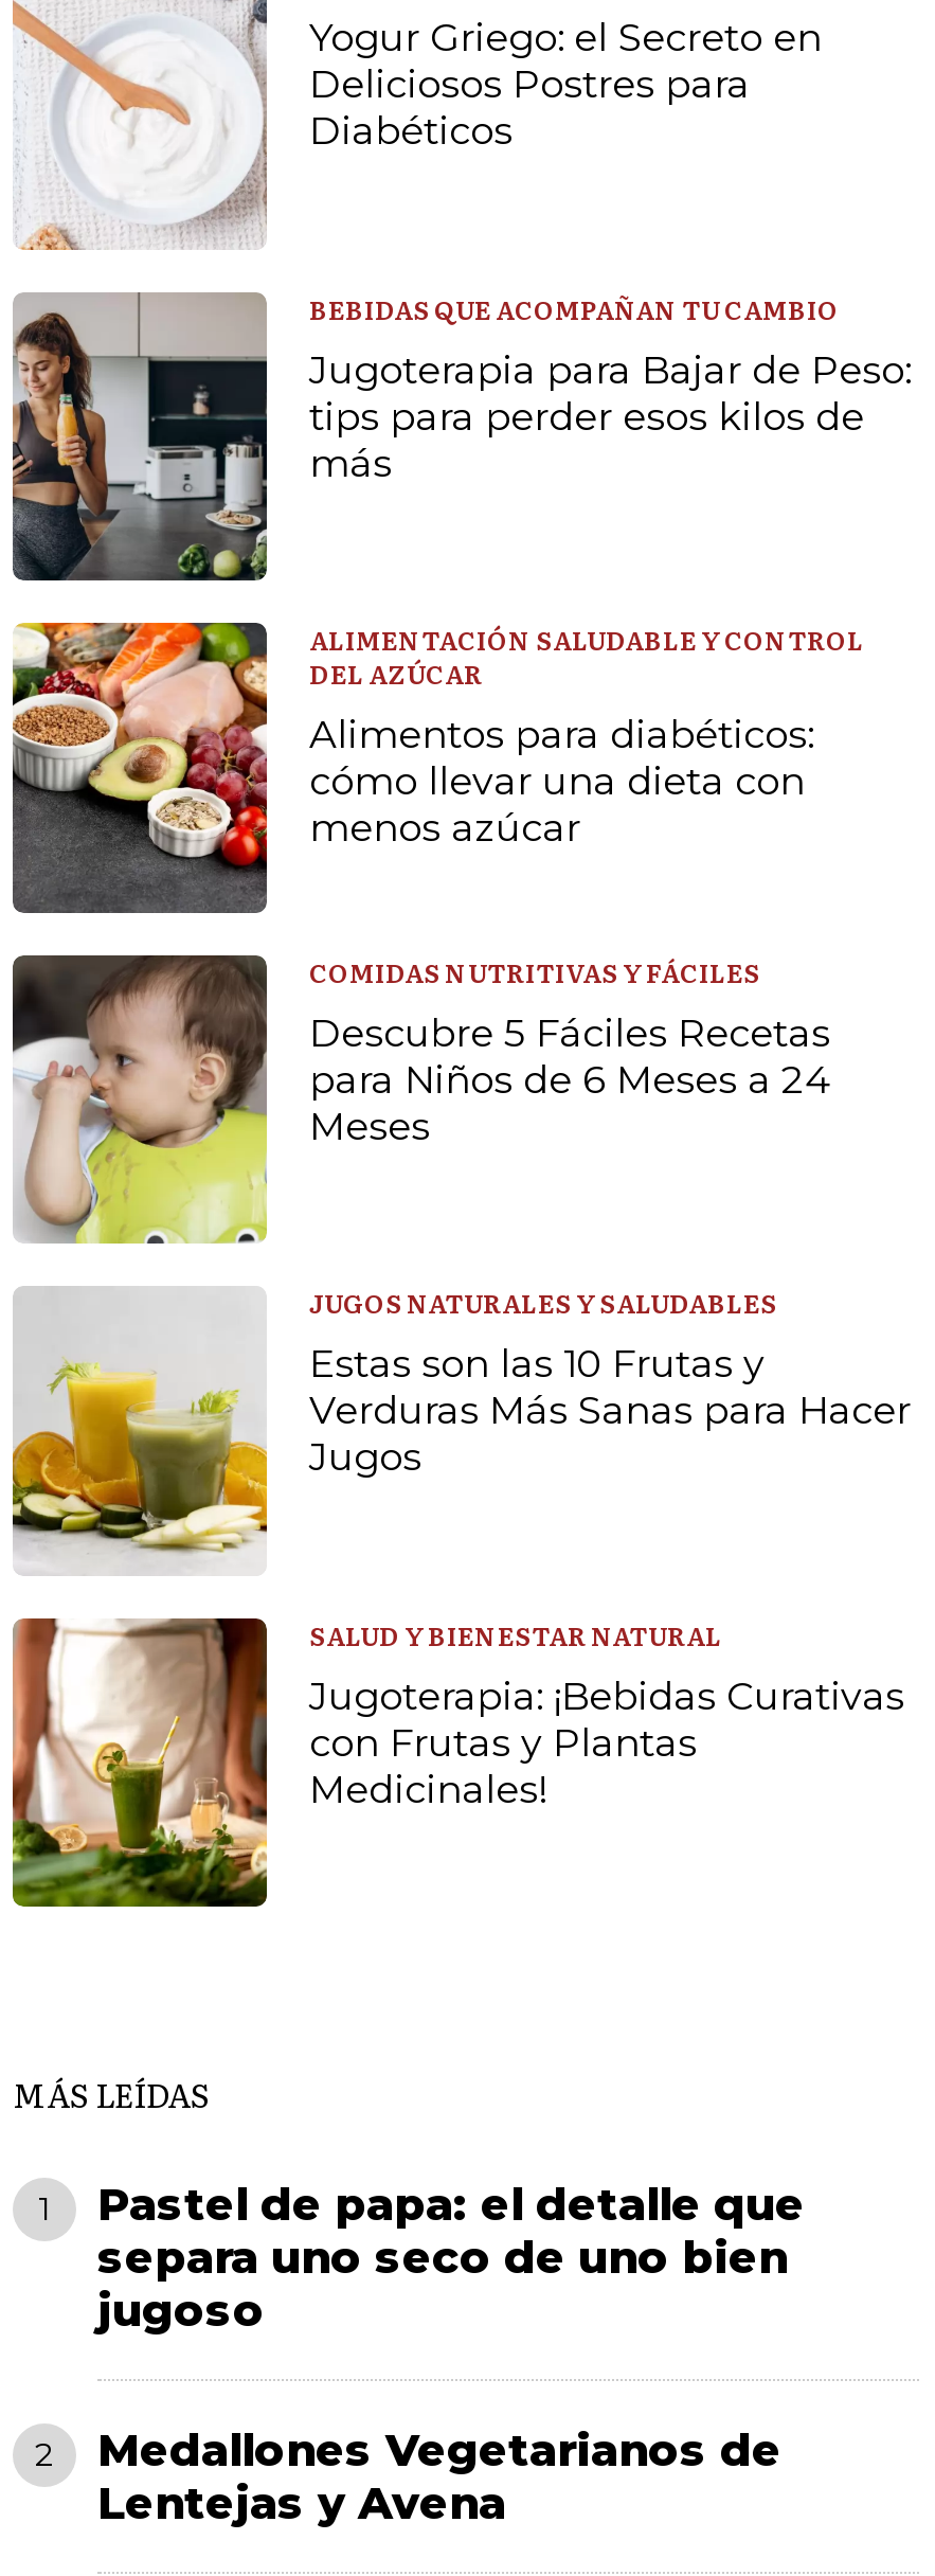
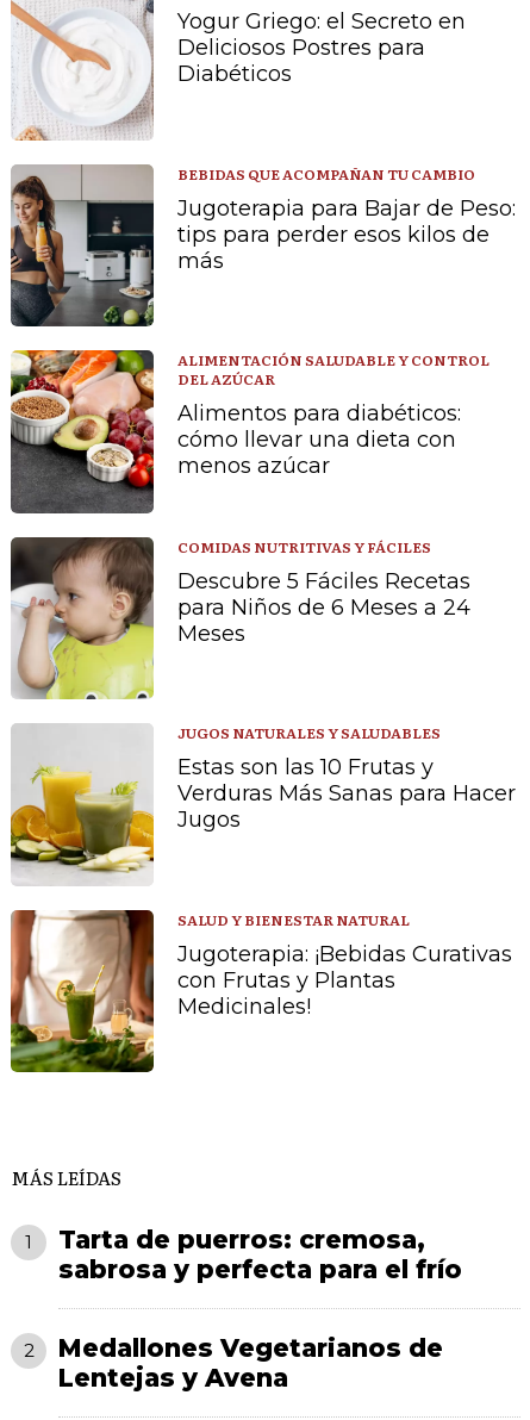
[97,2179,805,2338] Pastel de papa: el detalle que | separa uno seco de uno bien | jugoso -> [58,1225,462,1285] Tarta de puerros: cremosa, | sabrosa y perfecta para el frío

